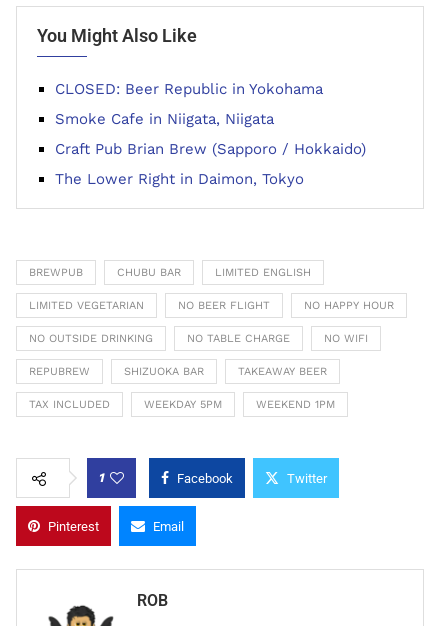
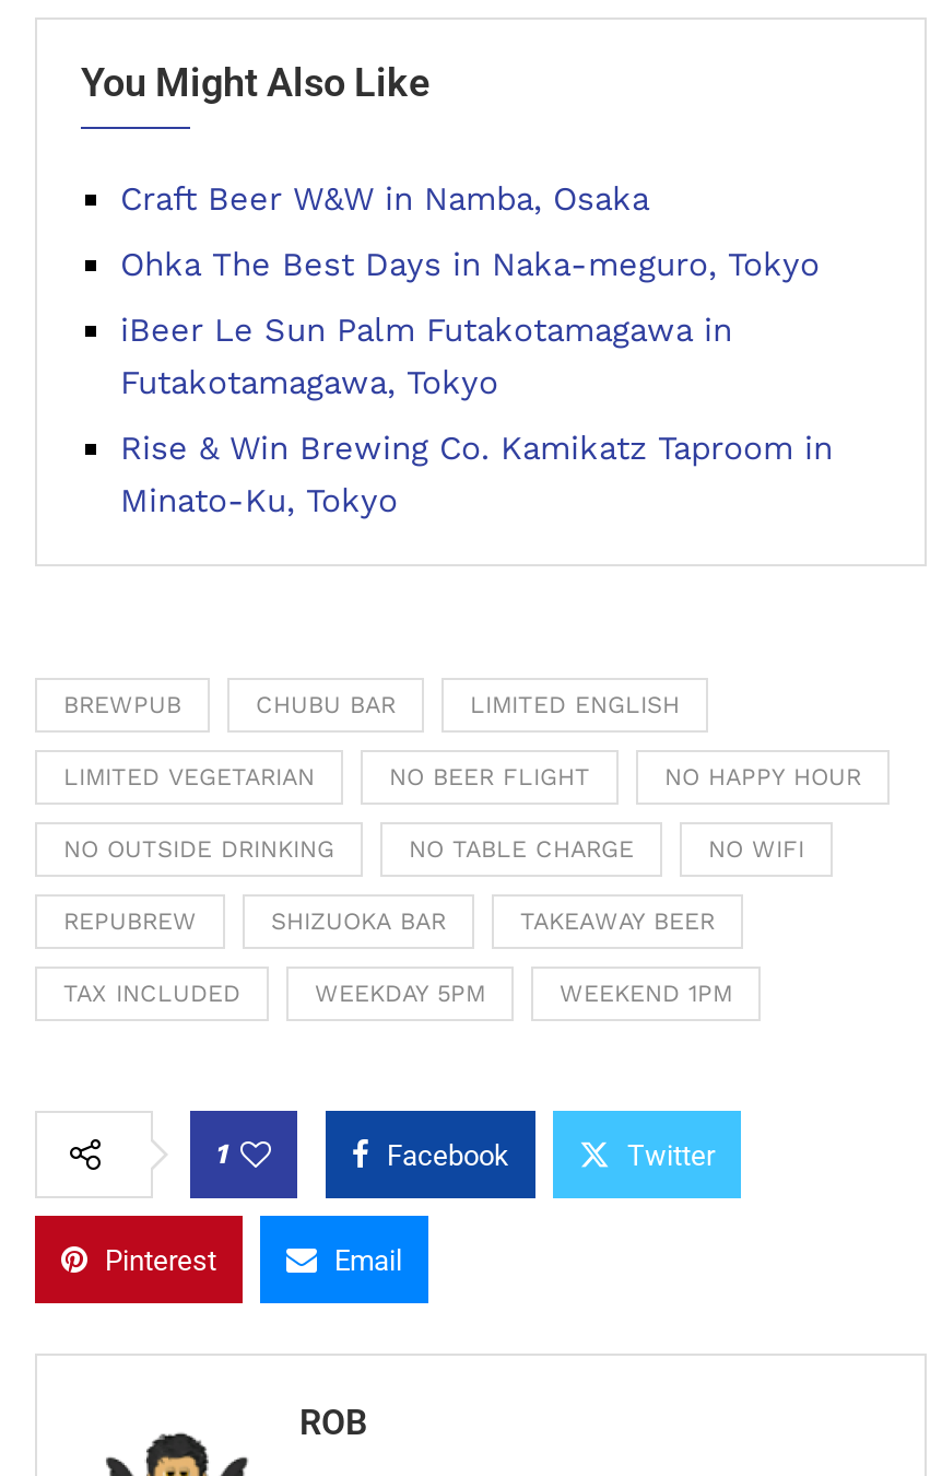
[55,80,323,98] CLOSED: Beer Republic in Yokohama -> [120,178,649,217] Craft Beer W&W in Namba, Osaka
[55,110,274,128] Smoke Cafe in Niigata, Niigata -> [120,244,820,283] Ohka The Best Days in Naka-meguro, Tokyo
[55,140,366,158] Craft Pub Brian Brew (Sapporo / Hokkaido) -> [120,309,732,401] iBeer Le Sun Palm Futakotamagawa in | Futakotamagawa, Tokyo
[55,170,304,188] The Lower Right in Daimon, Tokyo -> [120,427,833,519] Rise & Win Brewing Co. Kamikatz Taproom in | Minato-Ku, Tokyo

